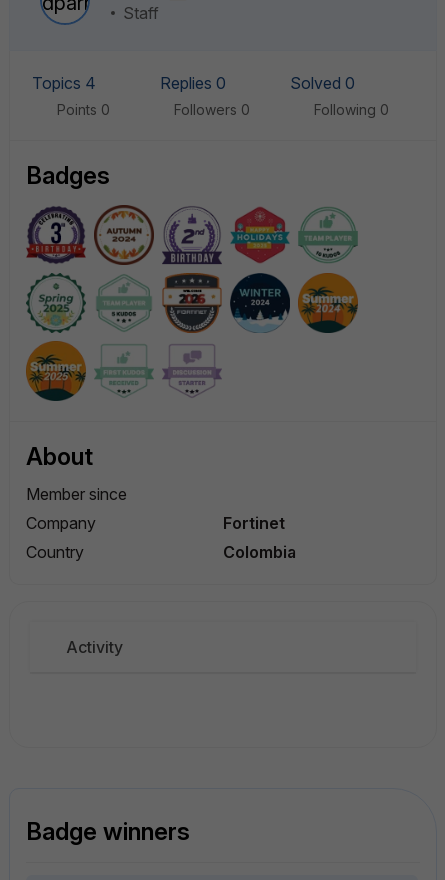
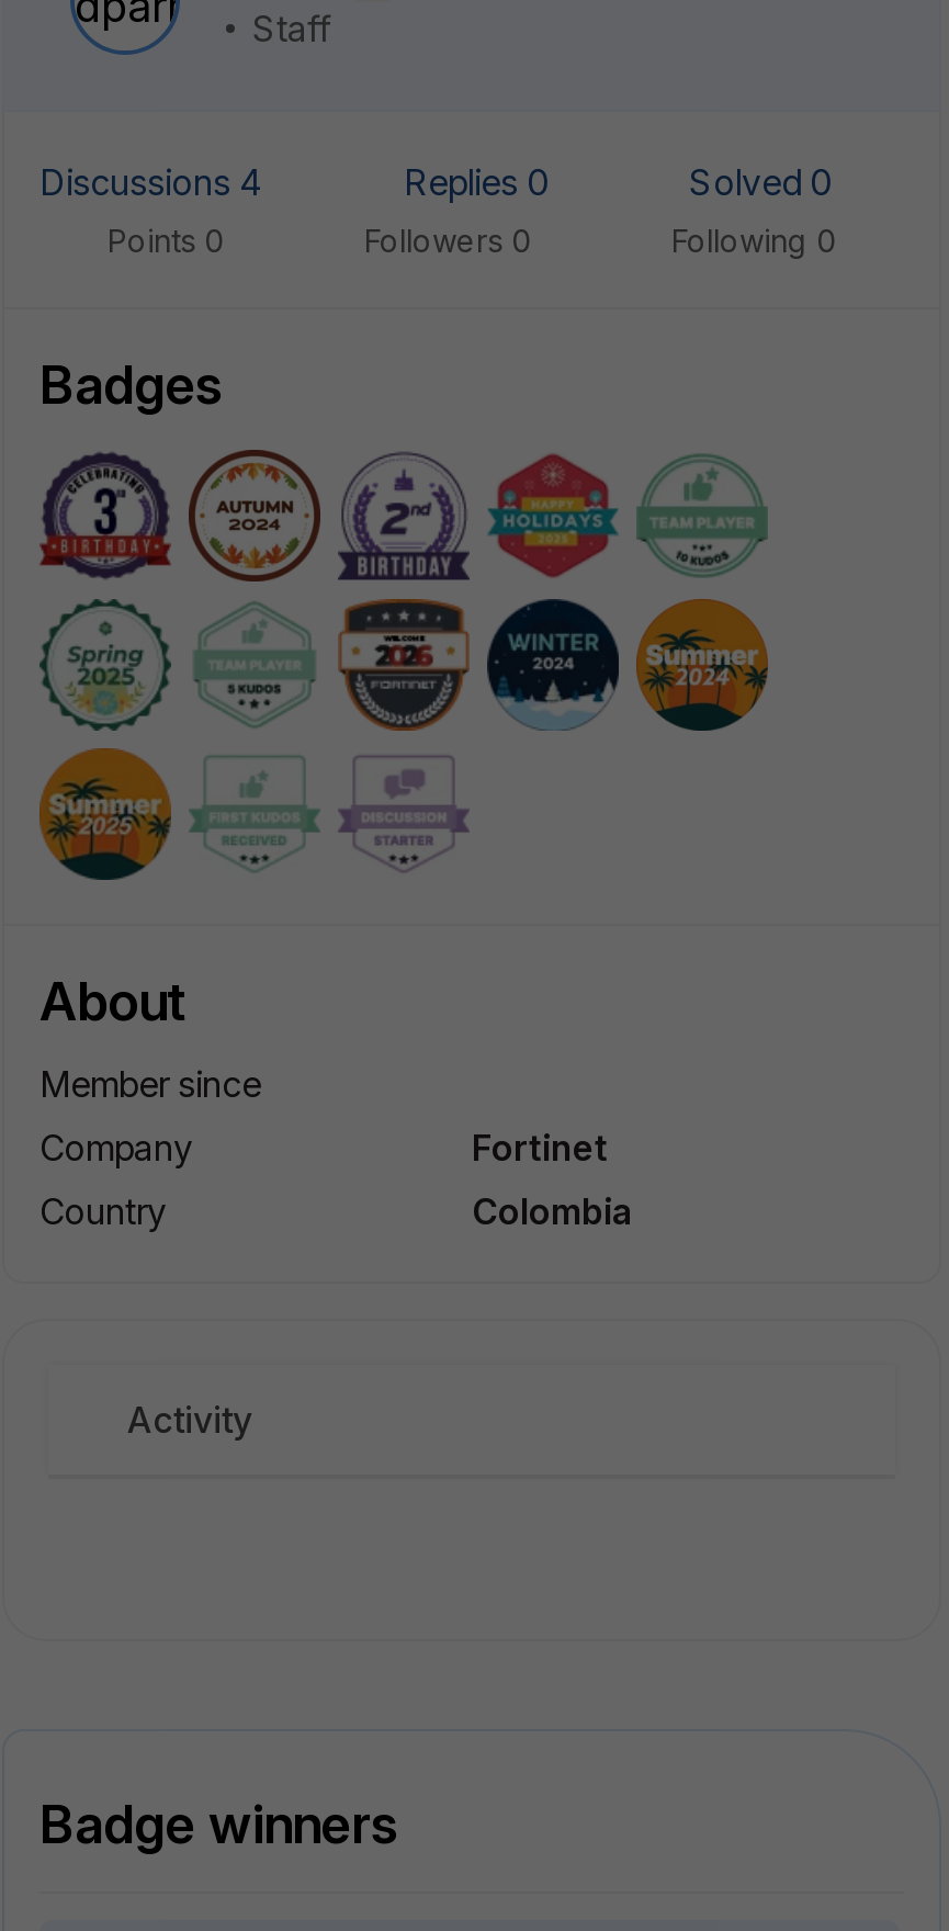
[31,73,99,93] Topics 4 -> [39,160,272,204] Discussions 4

